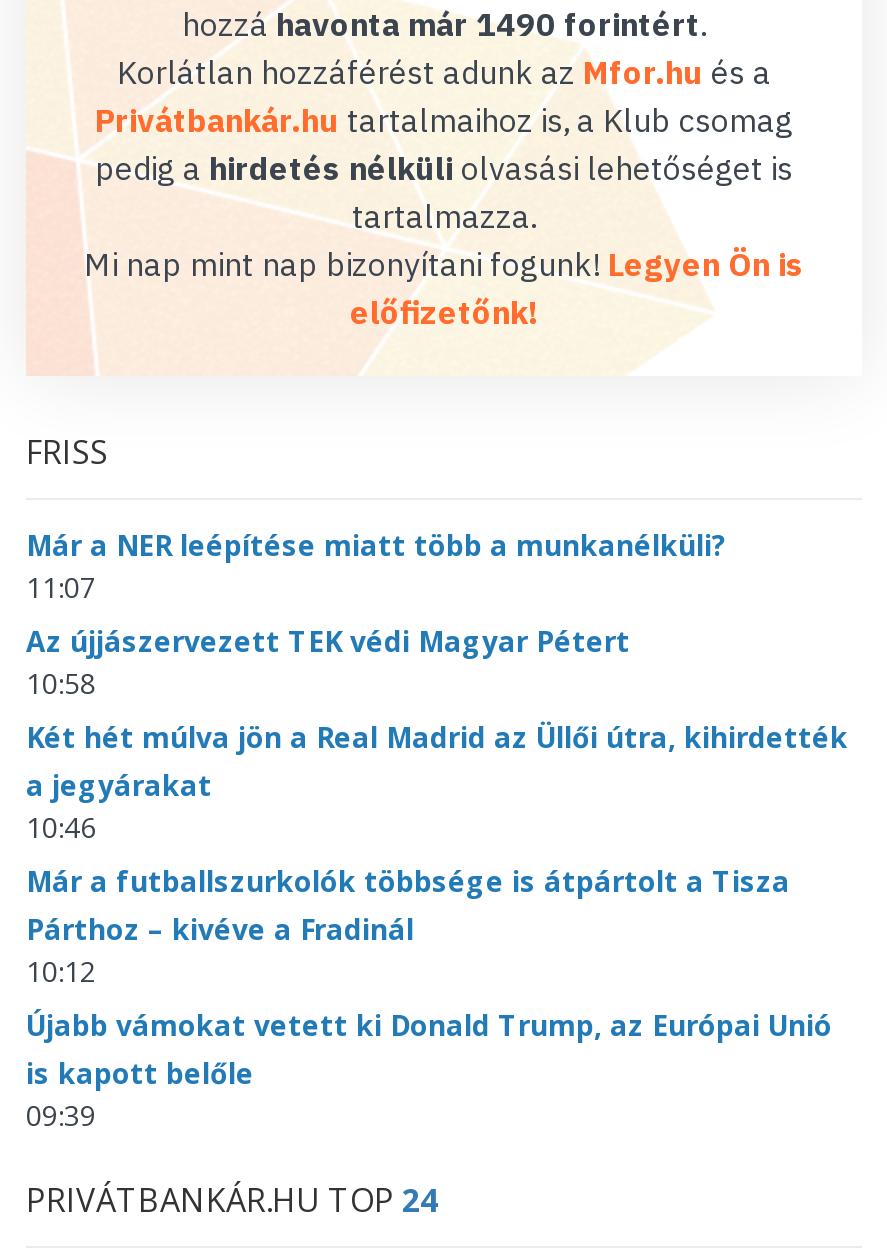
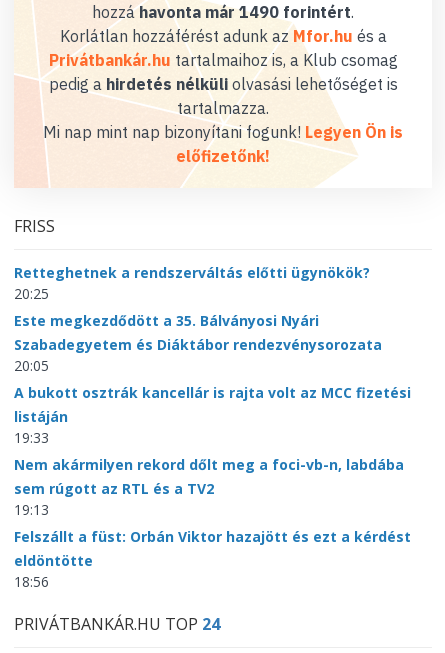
[26,526,848,1134] Már a NER leépítése miatt több a munkanélküli? | 11:07 | Az újjászervezett TEK védi Magyar Pétert | 10:58 | Két hét múlva jön a Real Madrid az Üllői útra, kihirdették | a jegyárakat | 10:46 | Már a futballszurkolók többsége is átpártolt a Tisza | Párthoz – kivéve a Fradinál | 10:12 | Újabb vámokat vetett ki Donald Trump, az Európai Unió | is kapott belőle | 09:39 -> [14,263,411,591] Retteghetnek a rendszerváltás előtti ügynökök? | 20:25 | Este megkezdődött a 35. Bálványosi Nyári | Szabadegyetem és Diáktábor rendezvénysorozata | 20:05 | A bukott osztrák kancellár is rajta volt az MCC fizetési | listáján | 19:33 | Nem akármilyen rekord dőlt meg a foci-vb-n, labdába | sem rúgott az RTL és a TV2 | 19:13 | Felszállt a füst: Orbán Viktor hazajött és ezt a kérdést | eldöntötte | 18:56

